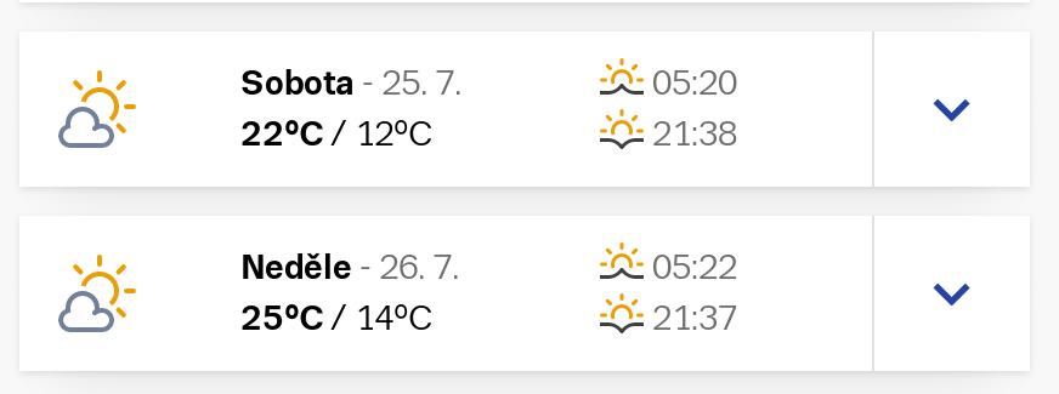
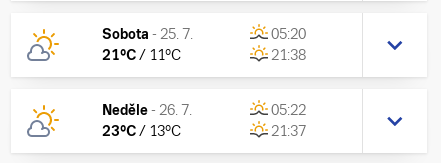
[240,114,432,153] 22°C / 12°C -> [102,47,181,63] 21°C / 11°C
[240,298,432,337] 25°C / 14°C -> [102,123,181,139] 23°C / 13°C

